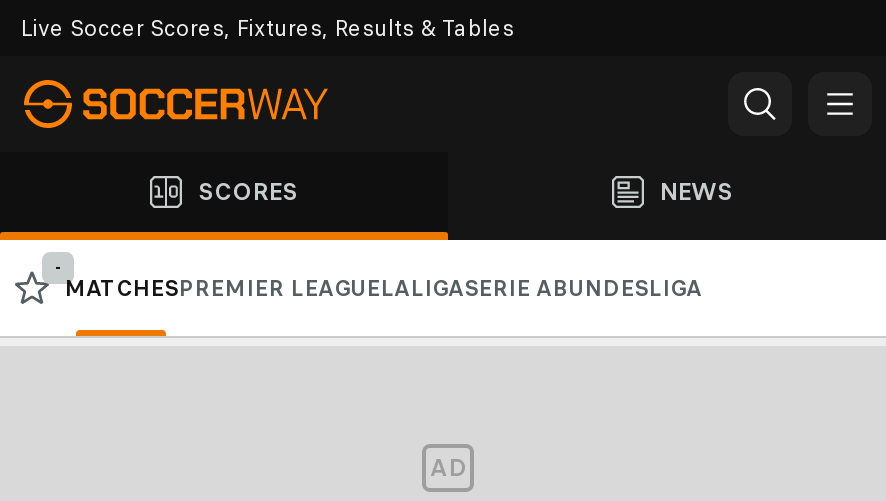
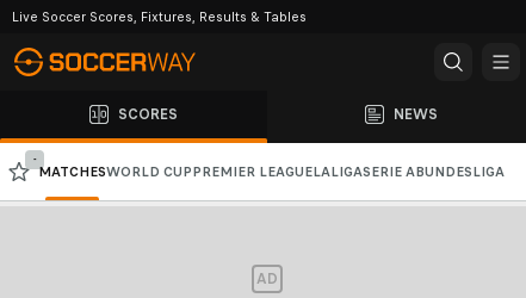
[64,274,702,302] MATCHESPREMIER LEAGUELALIGASERIE ABUNDESLIGA -> [38,163,505,180] MATCHESWORLD CUP PREMIER LEAGUELALIGASERIE A BUNDESLIGA

